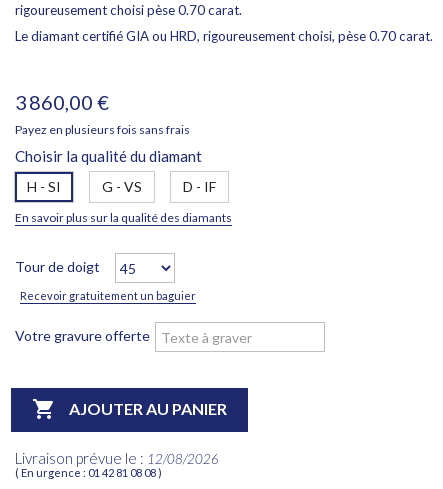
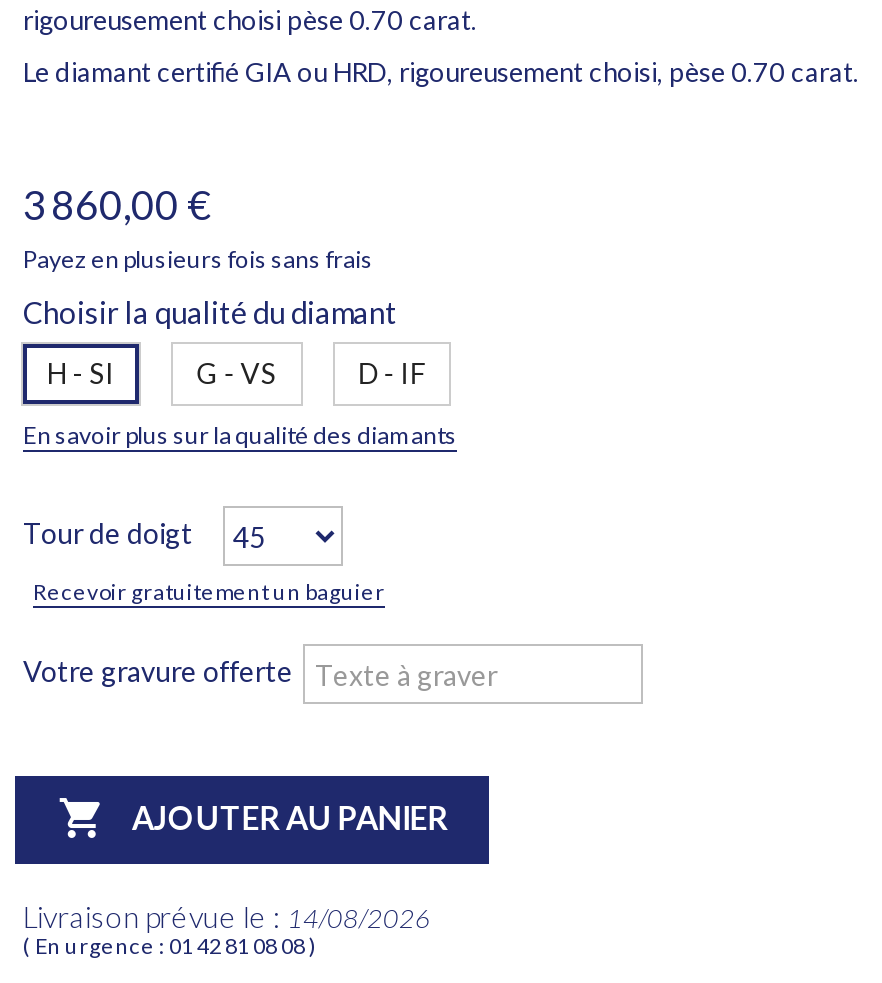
[15,449,219,467] Livraison prévue le : 12/08/2026 -> [23,898,431,934] Livraison prévue le : 14/08/2026

